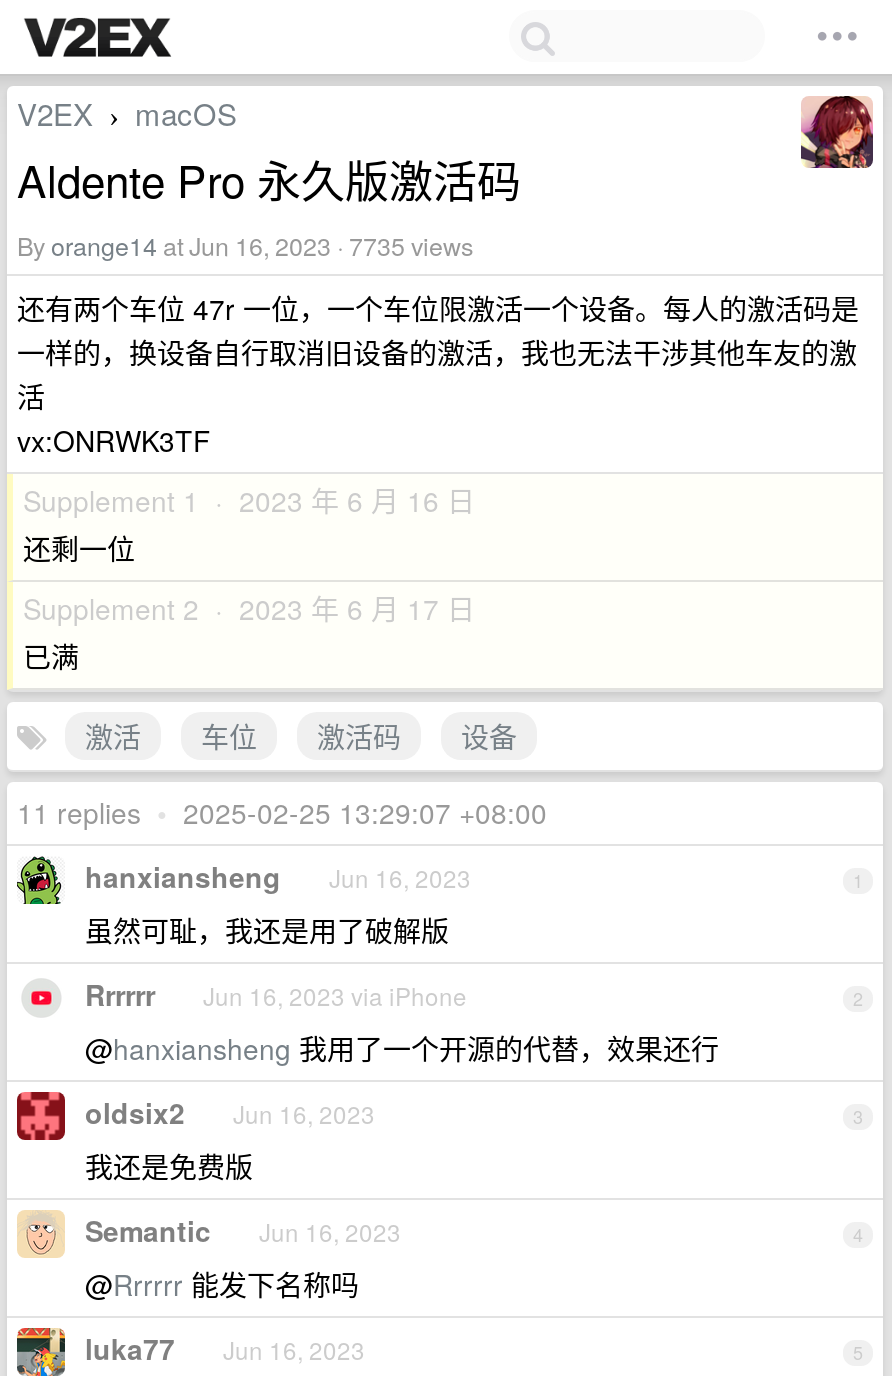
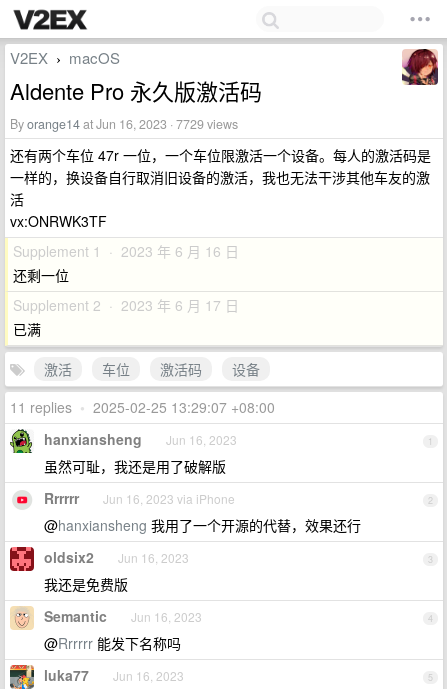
[17,228,473,264] By orange14 at Jun 16, 2023 · 7735 views -> [10,115,238,133] By orange14 at Jun 16, 2023 · 7729 views

